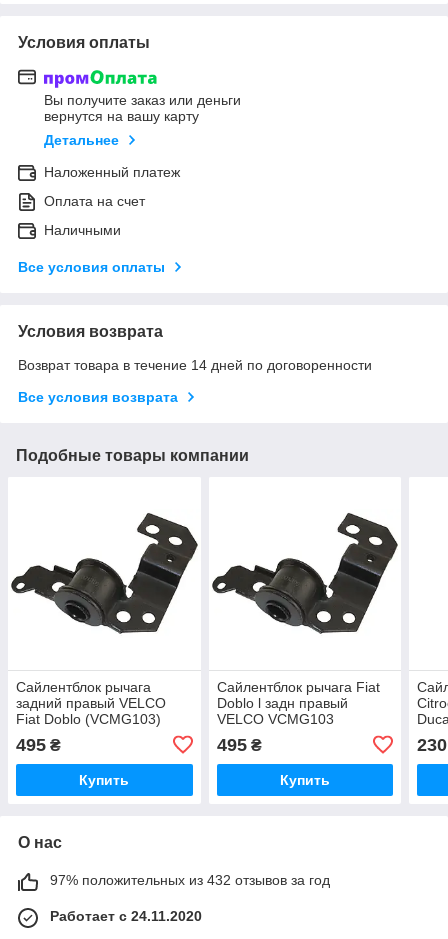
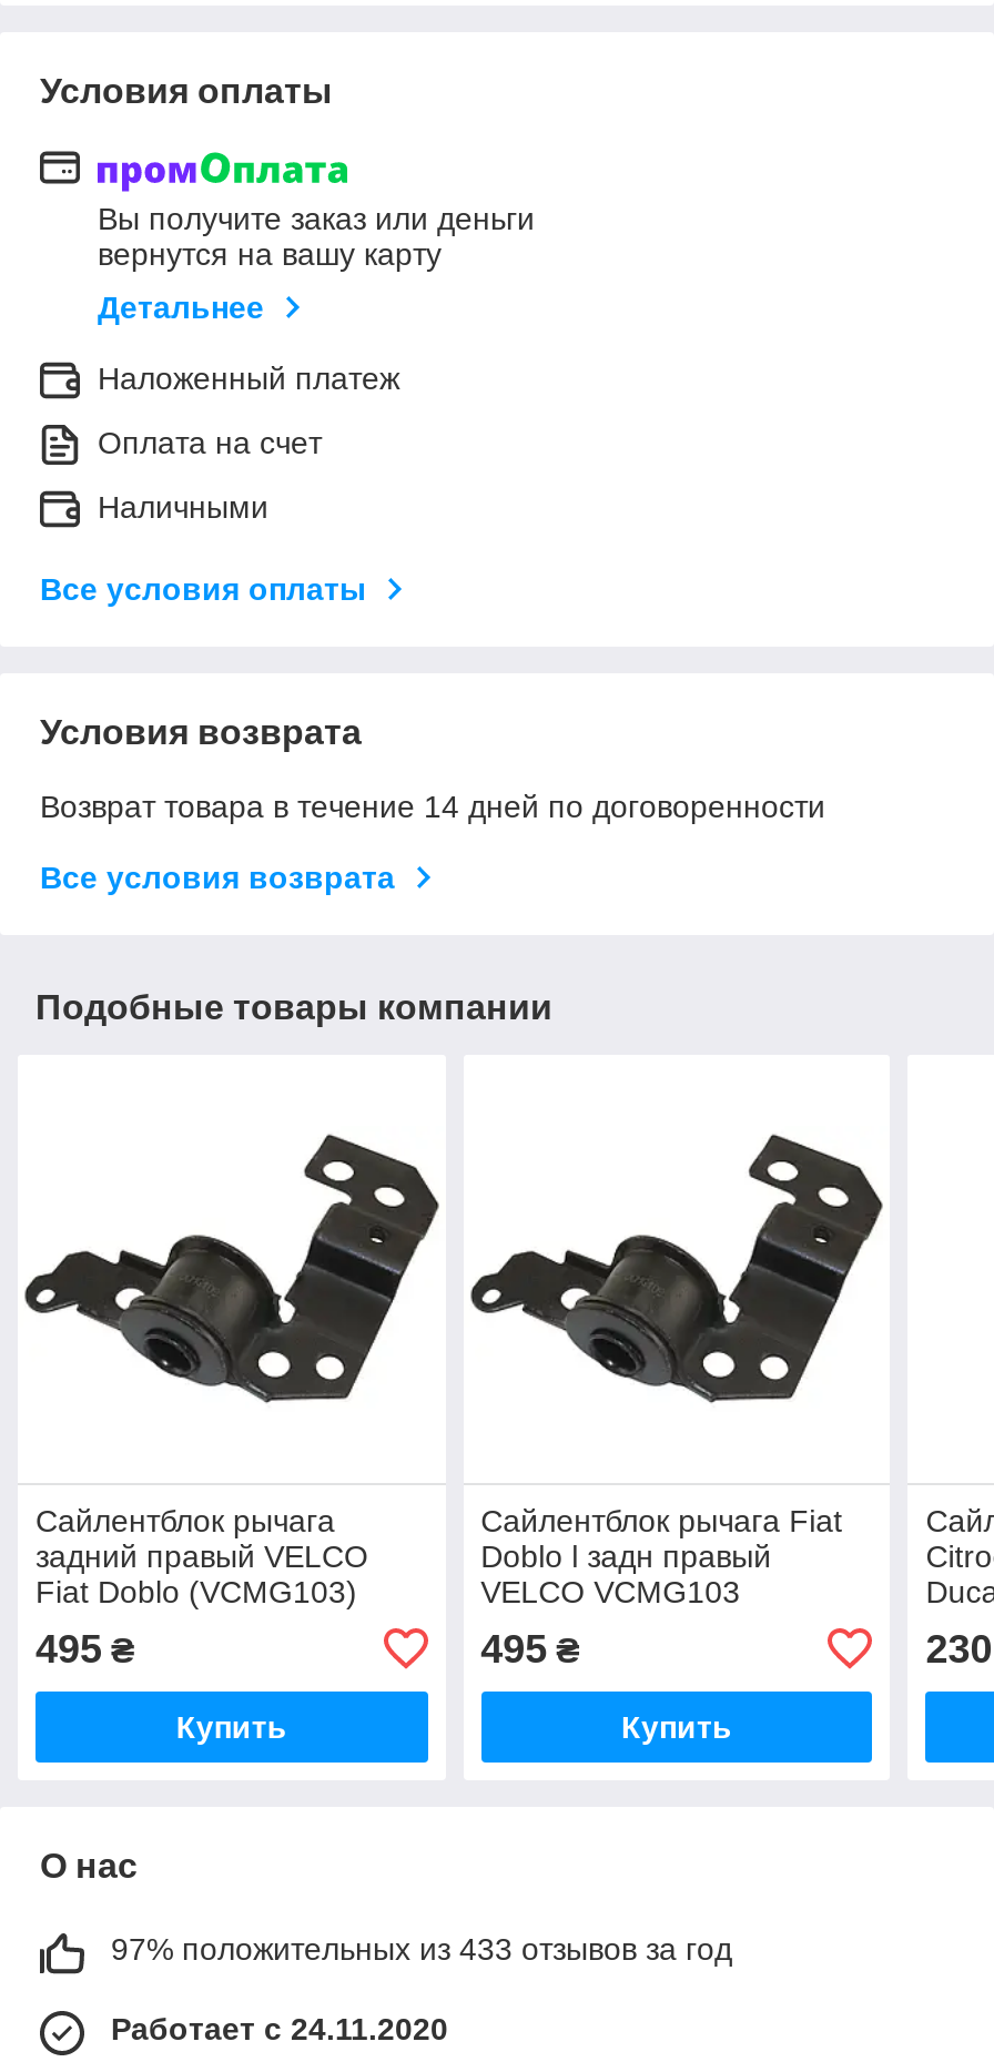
[50,872,330,888] 97% положительных из 432 отзывов за год -> [111,1931,732,1966] 97% положительных из 433 отзывов за год

